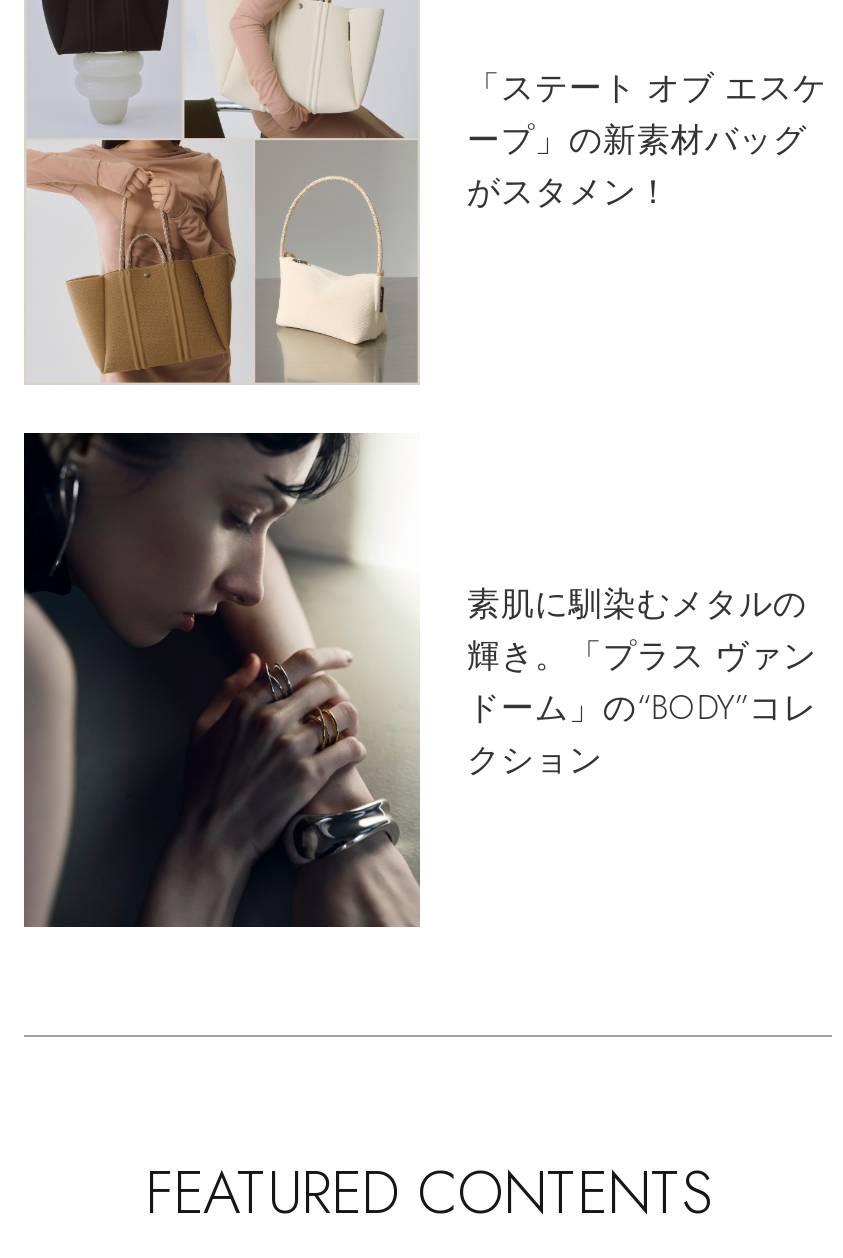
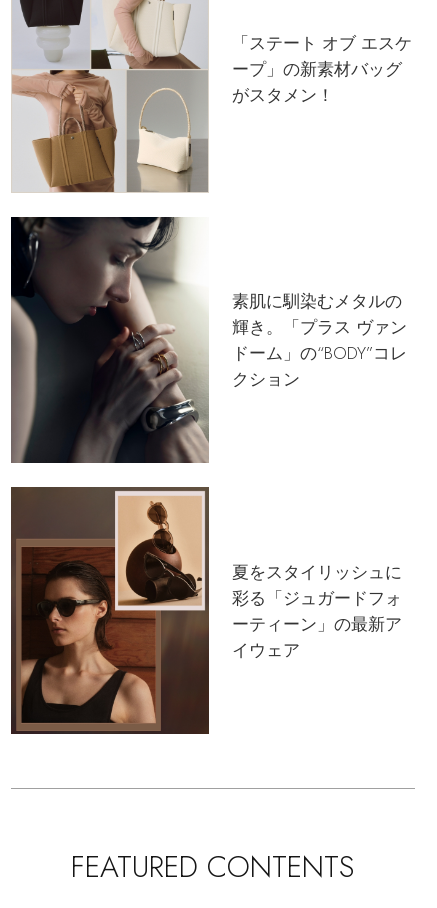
none -> [11,486,402,734] [image] | 夏をスタイリッシュに | 彩る「ジュガードフォ | ーティーン」の最新ア | イウェア

